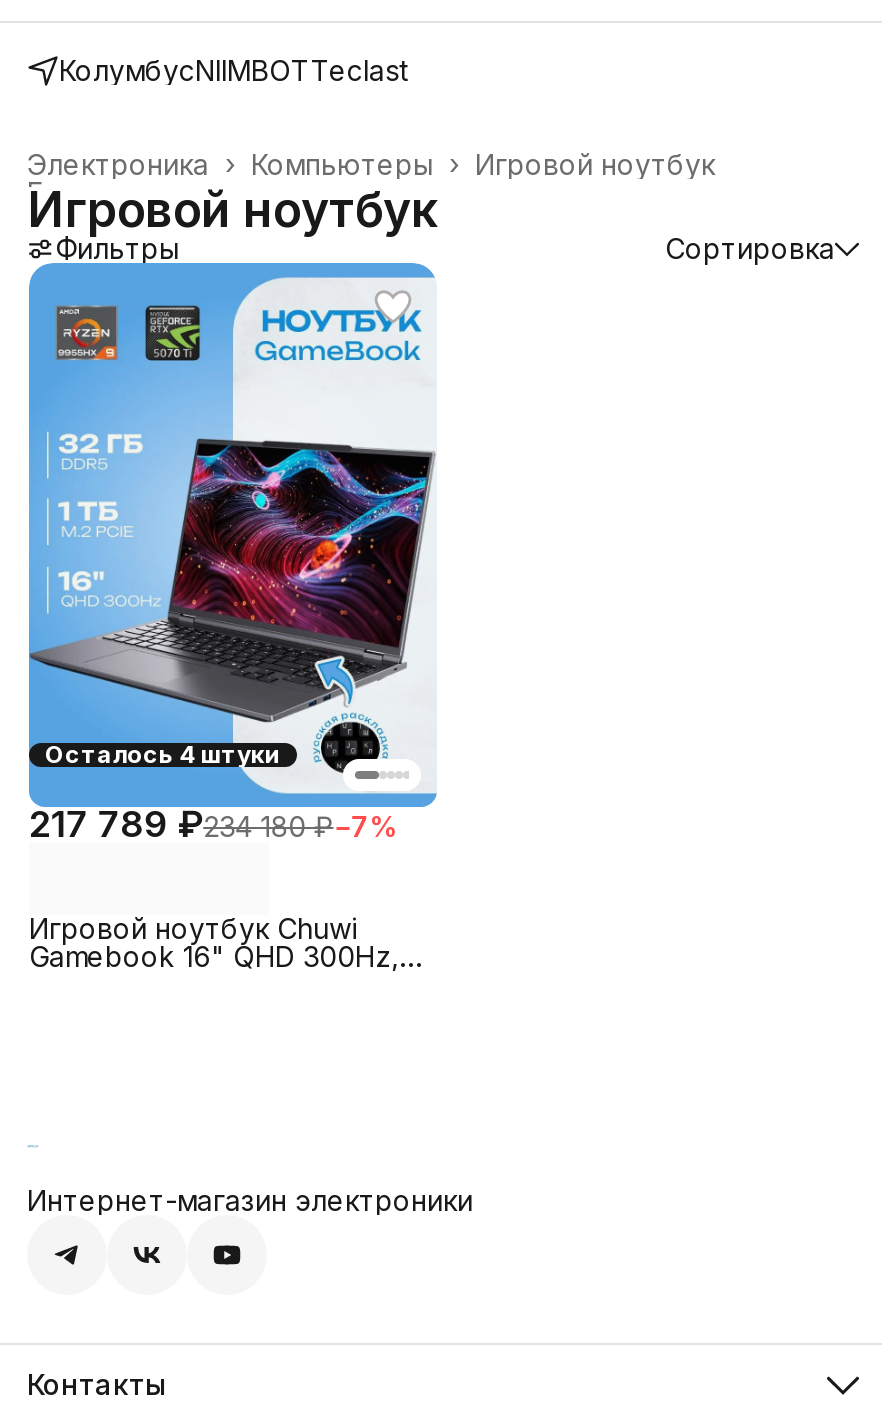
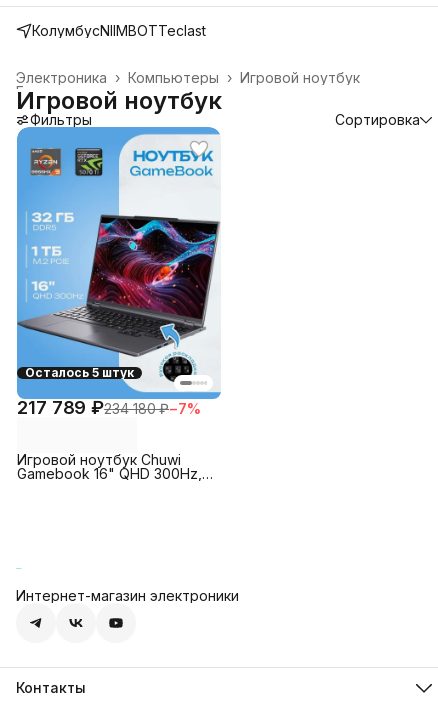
[45,739,281,769] Осталось 4 штуки -> [25,365,134,380] Осталось 5 штук

